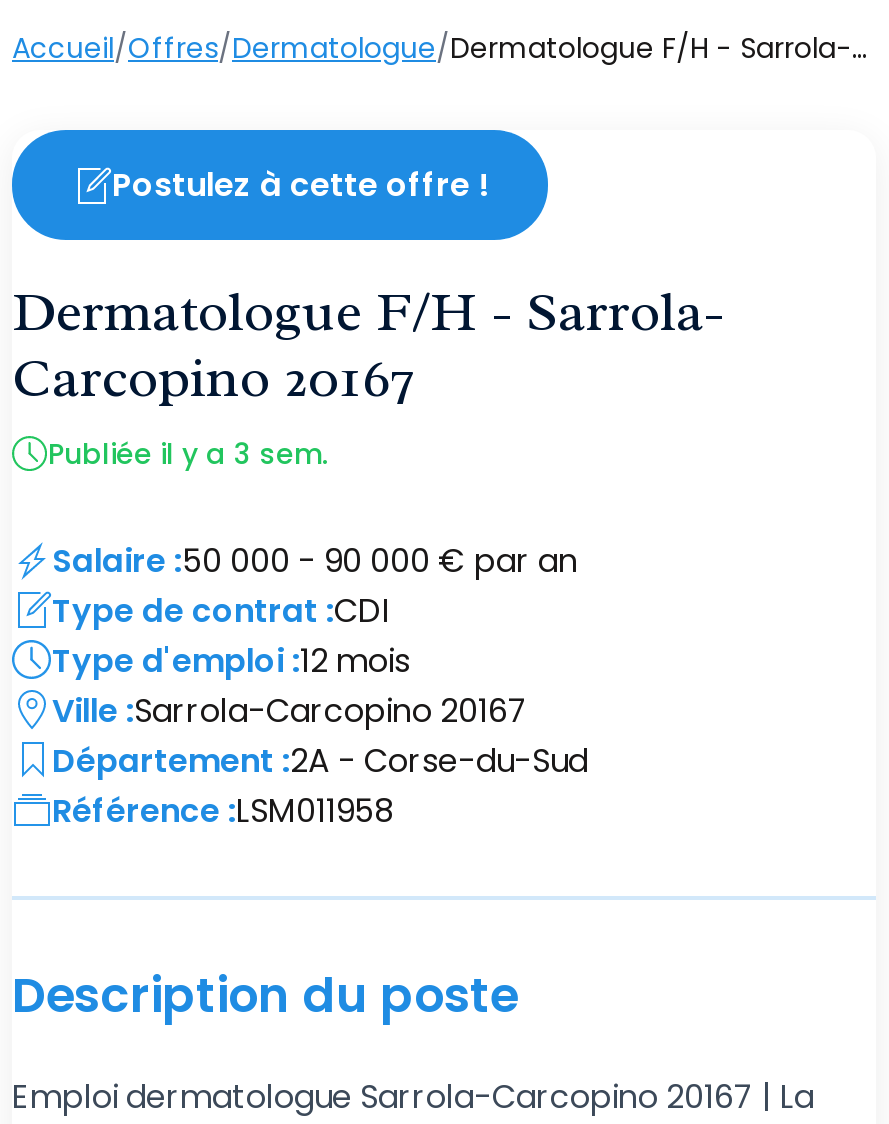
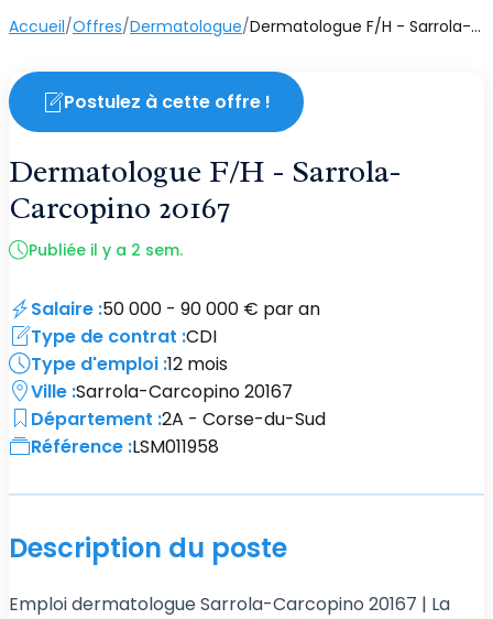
[48,434,328,474] Publiée il y a 3 sem. -> [29,239,183,261] Publiée il y a 2 sem.

